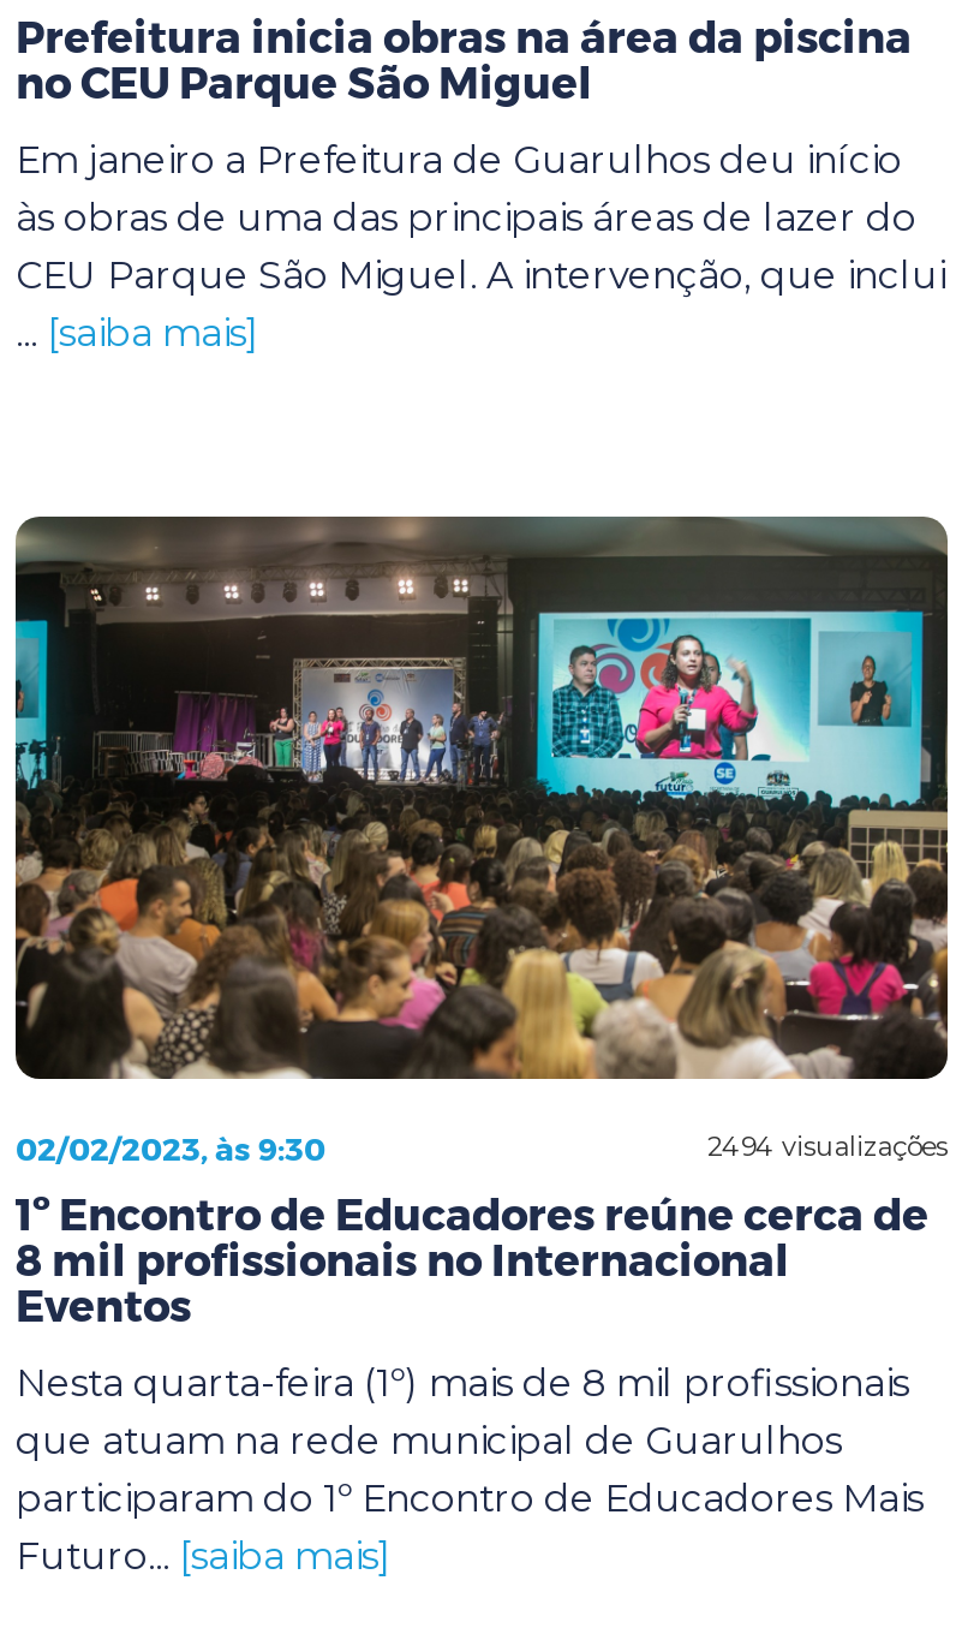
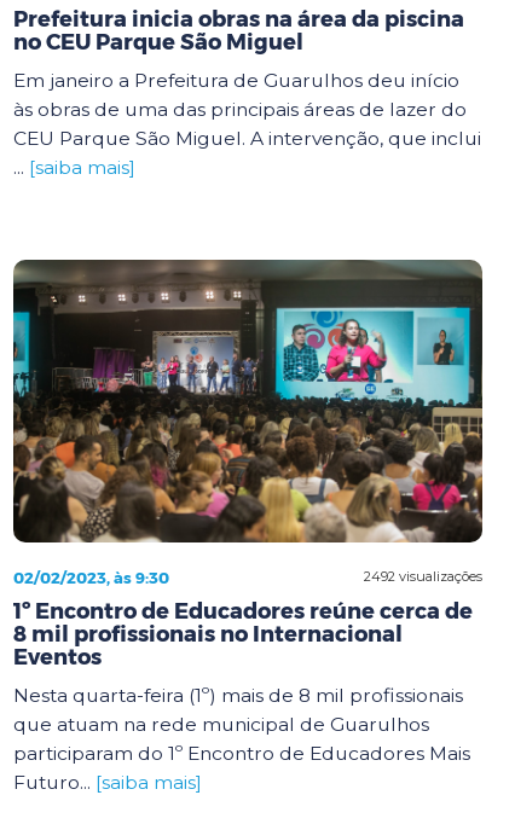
[707,1129,948,1163] 2494 visualizações -> [364,568,482,585] 2492 visualizações

